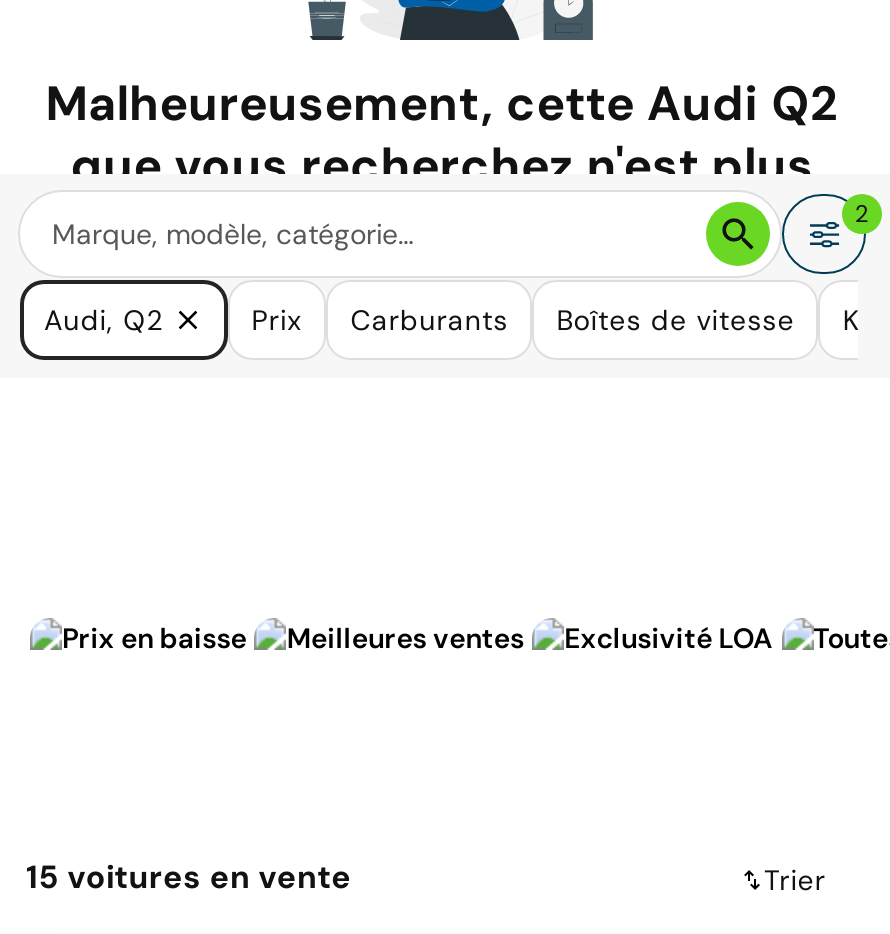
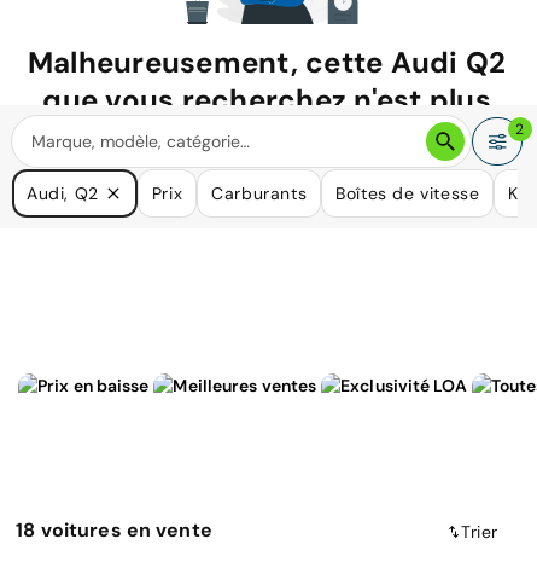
[26,857,352,899] 15 voitures en vente -> [16,518,212,543] 18 voitures en vente

